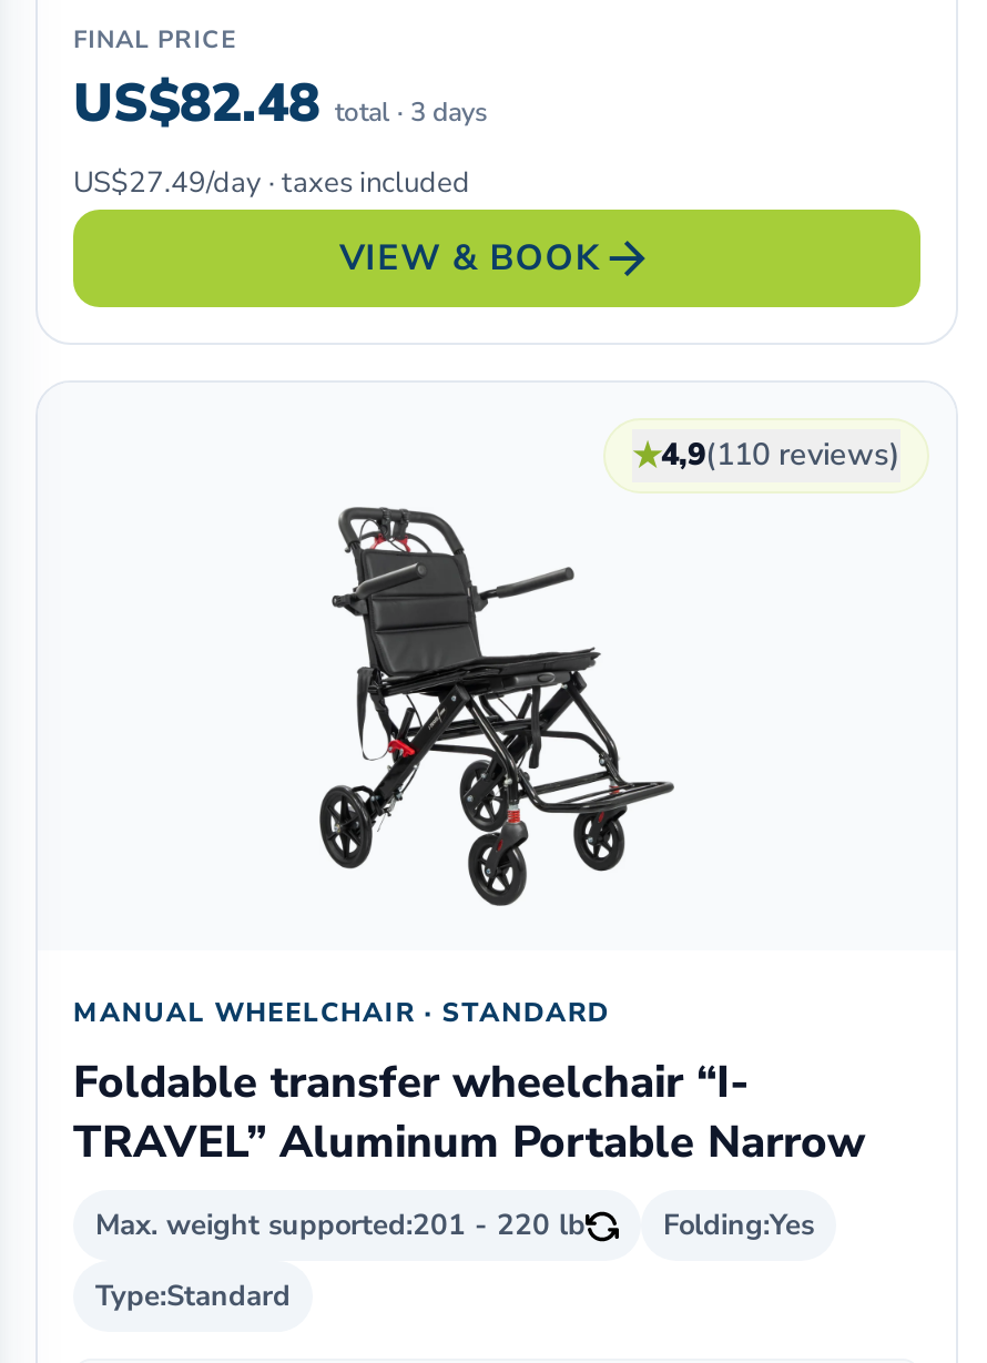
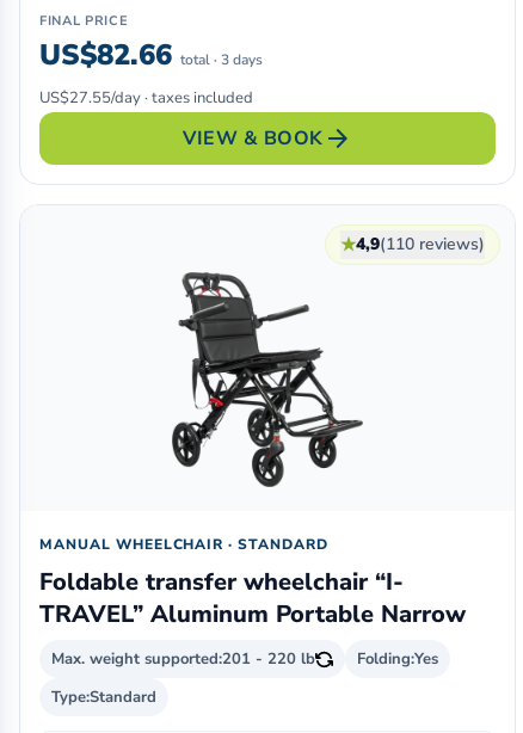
[73,68,488,139] US$82.48 total · 3 days -> [39,36,263,74] US$82.66 total · 3 days
[73,163,470,203] US$27.49/day · taxes included -> [39,87,253,109] US$27.55/day · taxes included

